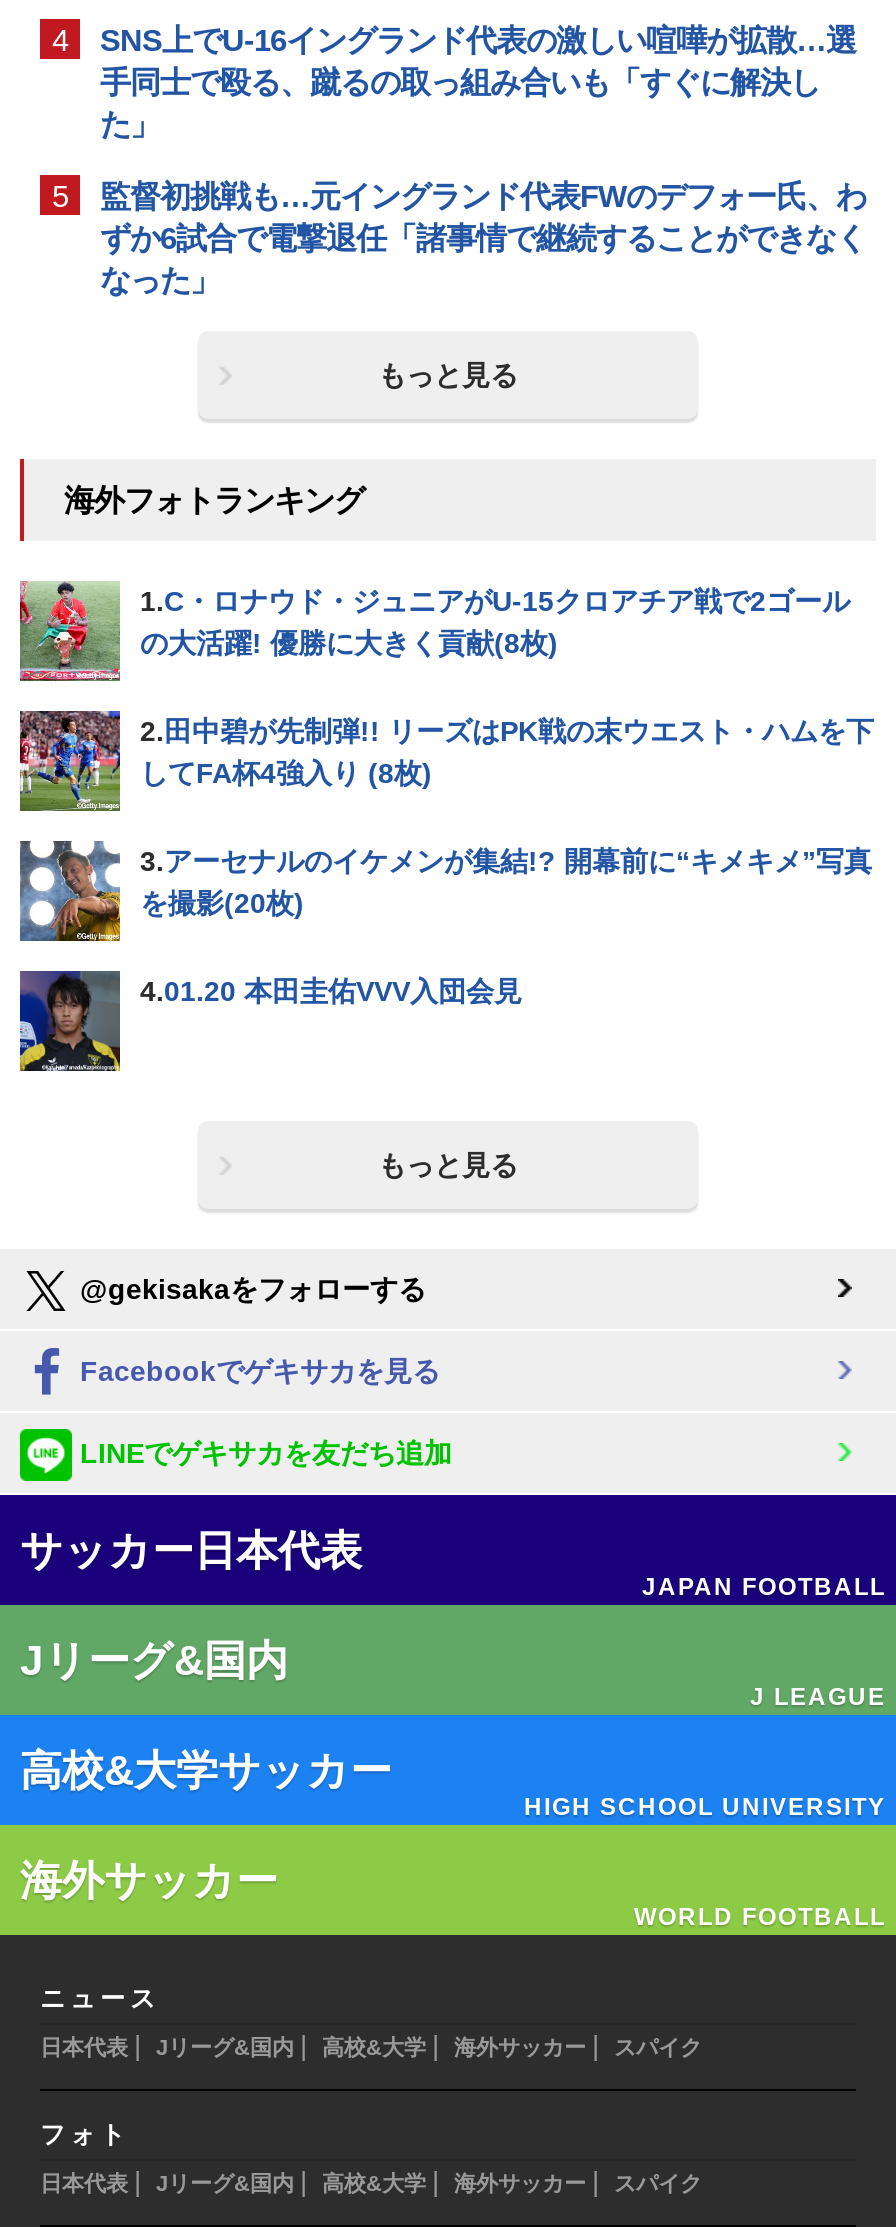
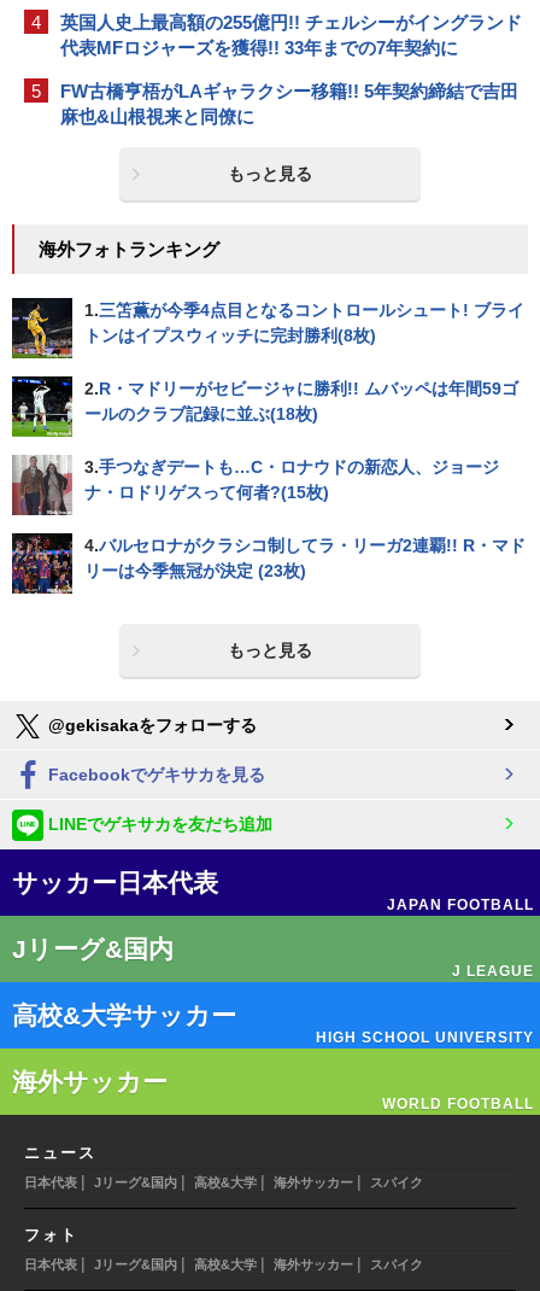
[100,22,856,140] SNS上でU-16イングランド代表の激しい喧嘩が拡散…選 | 手同士で殴る、蹴るの取っ組み合いも「すぐに解決し | た」 -> [60,12,522,58] 英国人史上最高額の255億円!! チェルシーがイングランド | 代表MFロジャーズを獲得!! 33年までの7年契約に
[100,178,866,296] 監督初挑戦も…元イングランド代表FWのデフォー氏、わ | ずか6試合で電撃退任「諸事情で継続することができなく | なった」 -> [60,80,518,126] FW古橋亨梧がLAギャラクシー移籍!! 5年契約締結で吉田 | 麻也&山根視来と同僚に
[18,581,850,681] [image] | 1.C・ロナウド・ジュニアがU-15クロアチア戦で2ゴール | の大活躍! 優勝に大きく貢献(8枚) -> [11,297,524,358] [image] | 1.三笘薫が今季4点目となるコントロールシュート! ブライ | トンはイプスウィッチに完封勝利(8枚)
[18,709,874,811] [image] | 2.田中碧が先制弾!! リーズはPK戦の末ウエスト・ハムを下 | してFA杯4強入り (8枚) -> [11,375,518,437] [image] | 2.R・マドリーがセビージャに勝利!! ムバッペは年間59ゴ | ールのクラブ記録に並ぶ(18枚)
[18,841,872,941] [image] | 3.アーセナルのイケメンが集結!? 開幕前に“キメキメ”写真 | を撮影(20枚) -> [11,455,499,516] [image] | 3.手つなぎデートも…C・ロナウドの新恋人、ジョージ | ナ・ロドリゲスって何者?(15枚)
[18,969,522,1071] [image] | 4.01.20 本田圭佑VVV入団会見 -> [11,532,526,595] [image] | 4.バルセロナがクラシコ制してラ・リーガ2連覇!! R・マド | リーは今季無冠が決定 (23枚)

